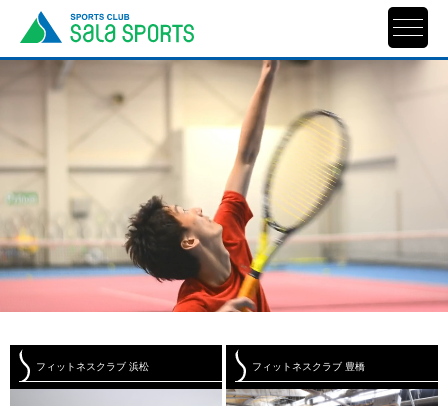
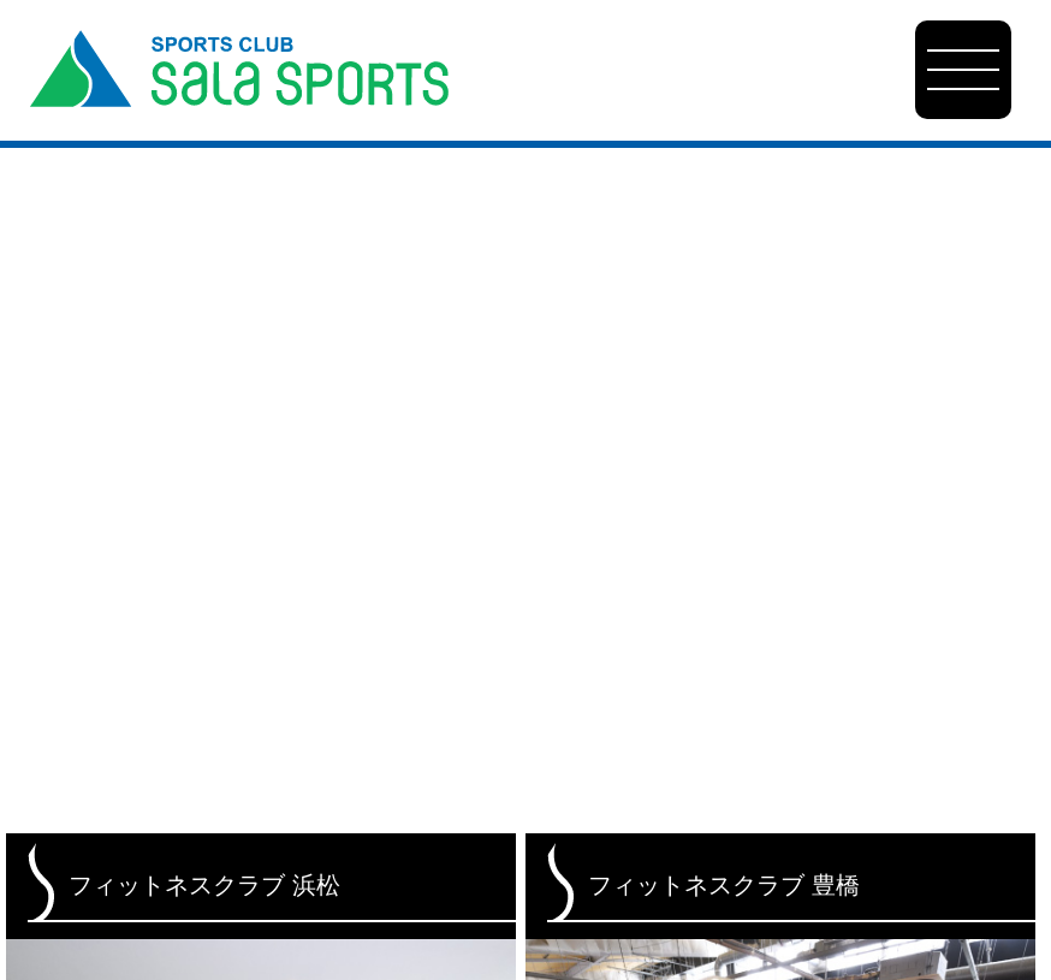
[3,59,445,313] [image] -> none

